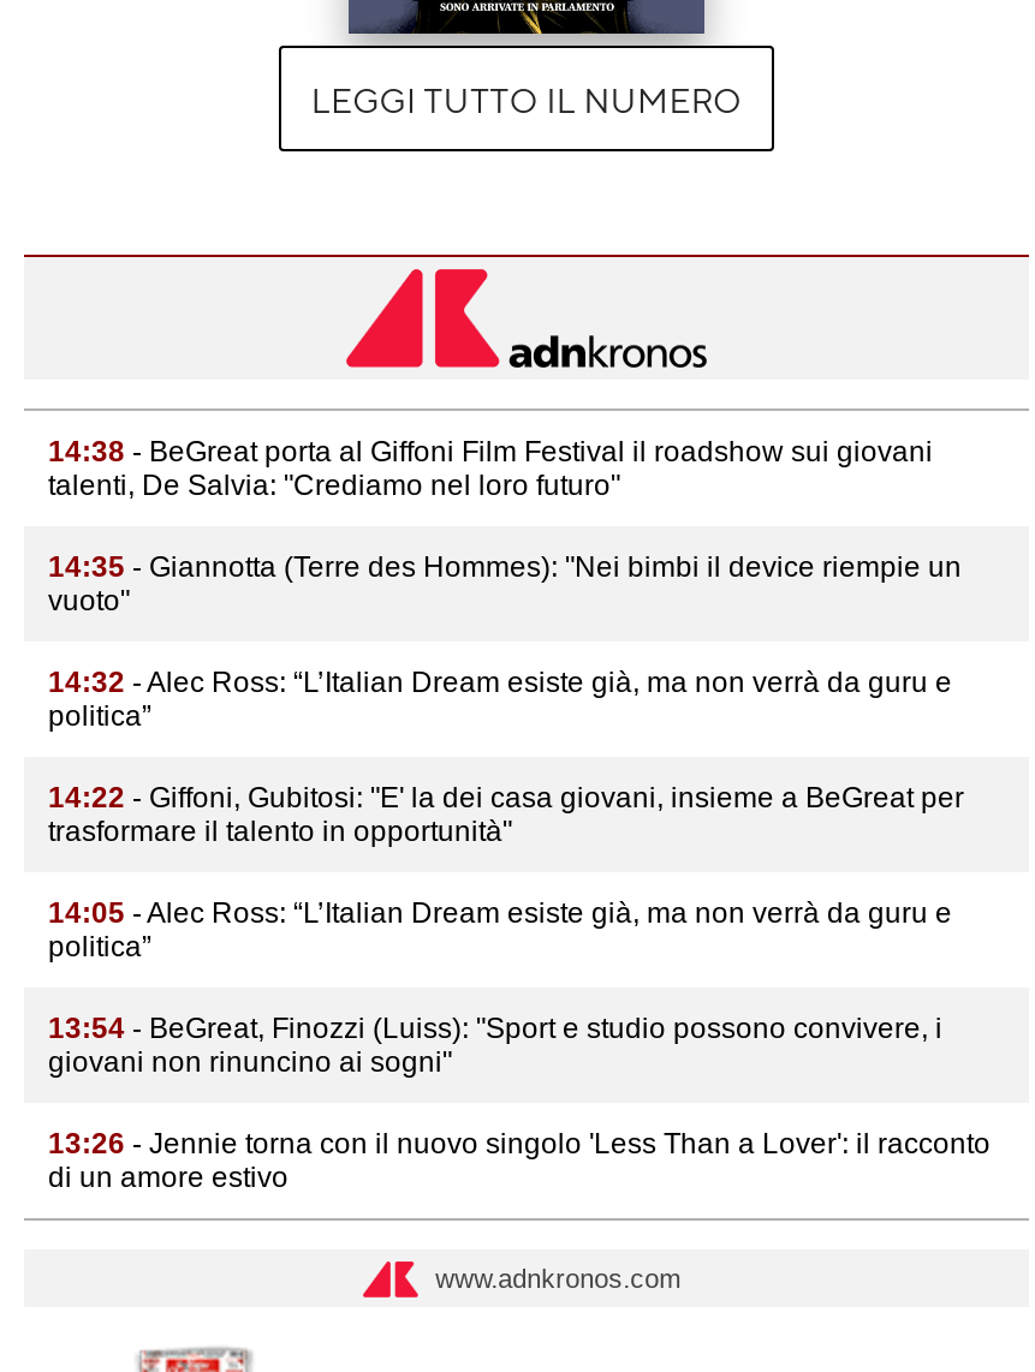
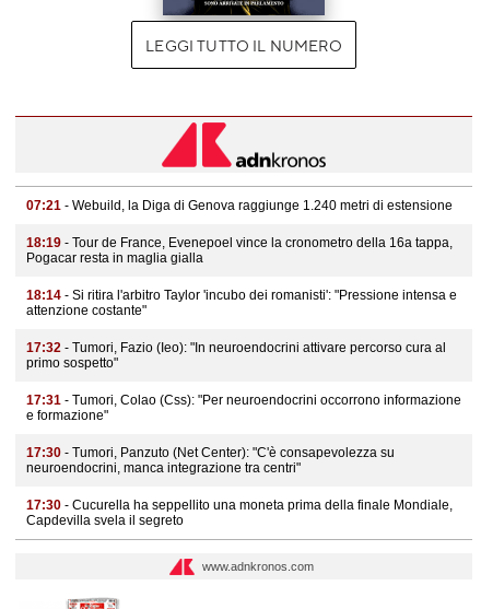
[48,435,933,502] 14:38 - BeGreat porta al Giffoni Film Festival il roadshow sui giovani | talenti, De Salvia: "Crediamo nel loro futuro" -> [26,198,453,213] 07:21 - Webuild, la Diga di Genova raggiunge 1.240 metri di estensione
[48,550,962,618] 14:35 - Giannotta (Terre des Hommes): "Nei bimbi il device riempie un | vuoto" -> [26,235,453,266] 18:19 - Tour de France, Evenepoel vince la cronometro della 16a tappa, | Pogacar resta in maglia gialla
[48,666,952,733] 14:32 - Alec Ross: “L’Italian Dream esiste già, ma non verrà da guru e | politica” -> [26,288,457,318] 18:14 - Si ritira l'arbitro Taylor 'incubo dei romanisti': "Pressione intensa e | attenzione costante"
[48,781,964,848] 14:22 - Giffoni, Gubitosi: "E' la dei casa giovani, insieme a BeGreat per | trasformare il talento in opportunità" -> [26,340,446,371] 17:32 - Tumori, Fazio (Ieo): "In neuroendocrini attivare percorso cura al | primo sospetto"
[48,896,952,964] 14:05 - Alec Ross: “L’Italian Dream esiste già, ma non verrà da guru e | politica” -> [26,393,461,423] 17:31 - Tumori, Colao (Css): "Per neuroendocrini occorrono informazione | e formazione"
[48,1012,942,1079] 13:54 - BeGreat, Finozzi (Luiss): "Sport e studio possono convivere, i | giovani non rinuncino ai sogni" -> [26,445,395,476] 17:30 - Tumori, Panzuto (Net Center): "C'è consapevolezza su | neuroendocrini, manca integrazione tra centri"
[48,1127,991,1194] 13:26 - Jennie torna con il nuovo singolo 'Less Than a Lover': il racconto | di un amore estivo -> [26,497,453,528] 17:30 - Cucurella ha seppellito una moneta prima della finale Mondiale, | Capdevilla svela il segreto

